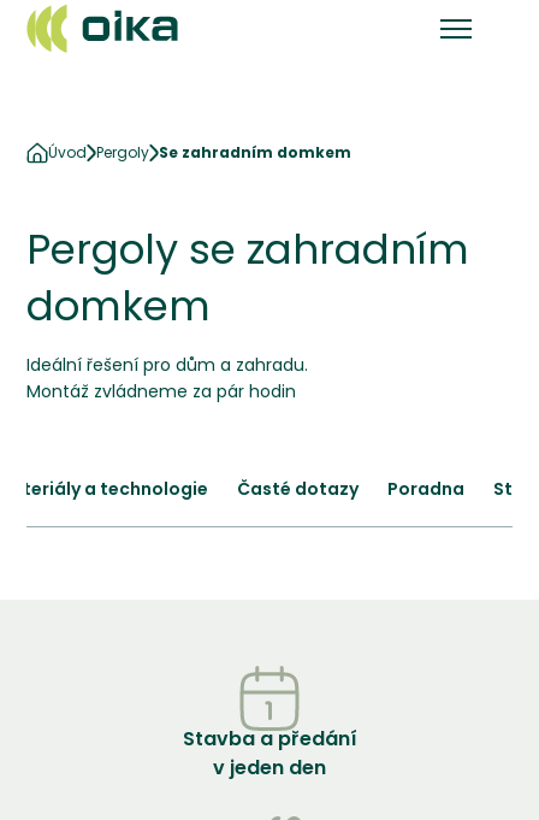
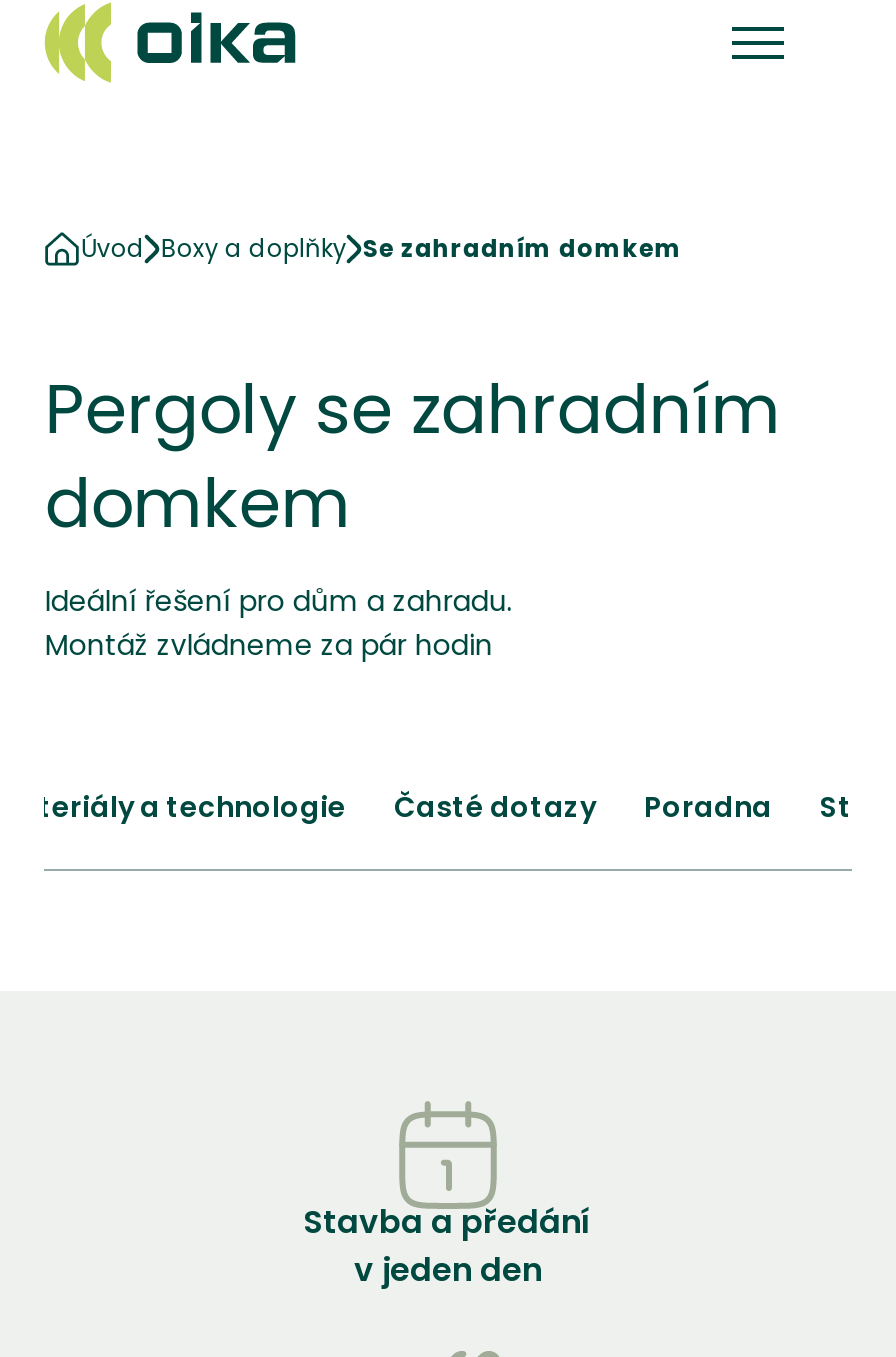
[49,142,352,163] Úvod Pergoly Se zahradním domkem -> [81,231,683,265] Úvod Boxy a doplňky Se zahradním domkem

